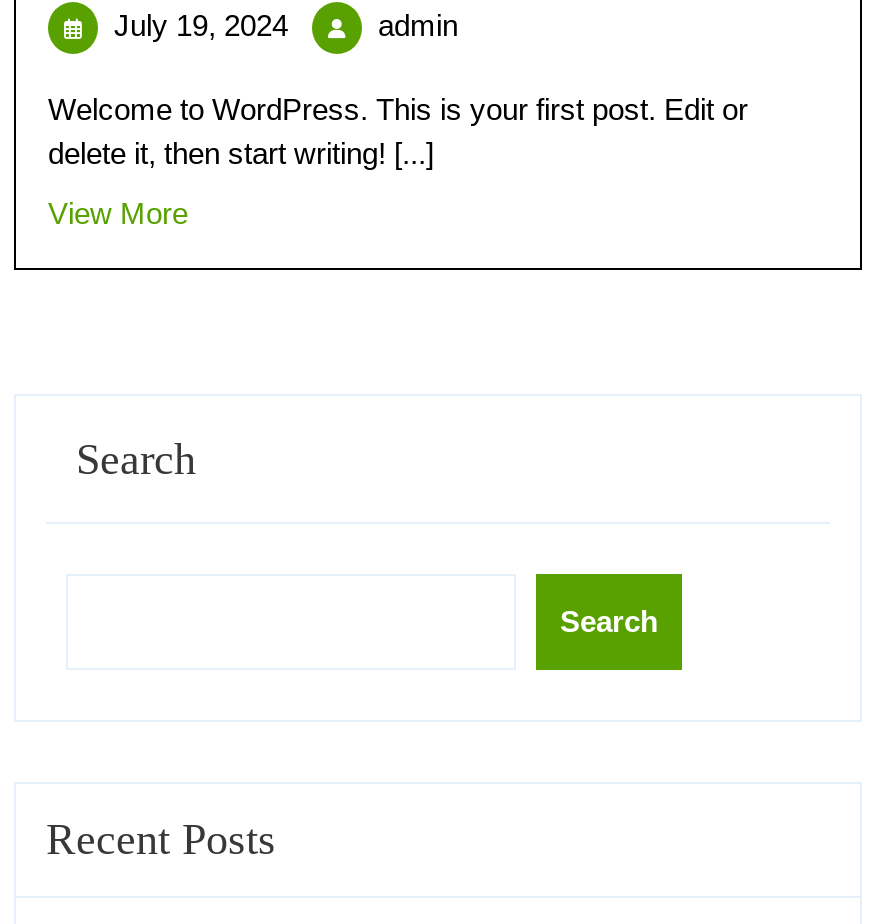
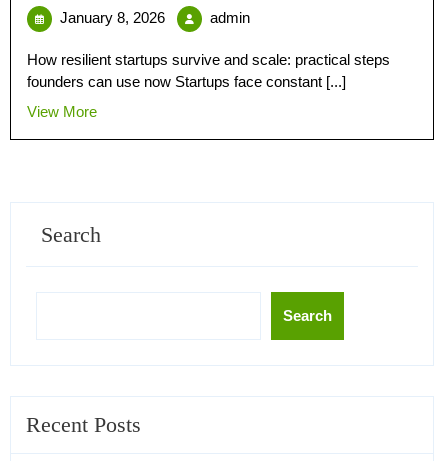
[114,9,288,43] July 19, 2024 -> [60,9,165,26] January 8, 2026
[48,93,748,171] Welcome to WordPress. This is your first post. Edit or | delete it, then start writing! [...] -> [27,51,390,90] How resilient startups survive and scale: practical steps | founders can use now Startups face constant [...]

